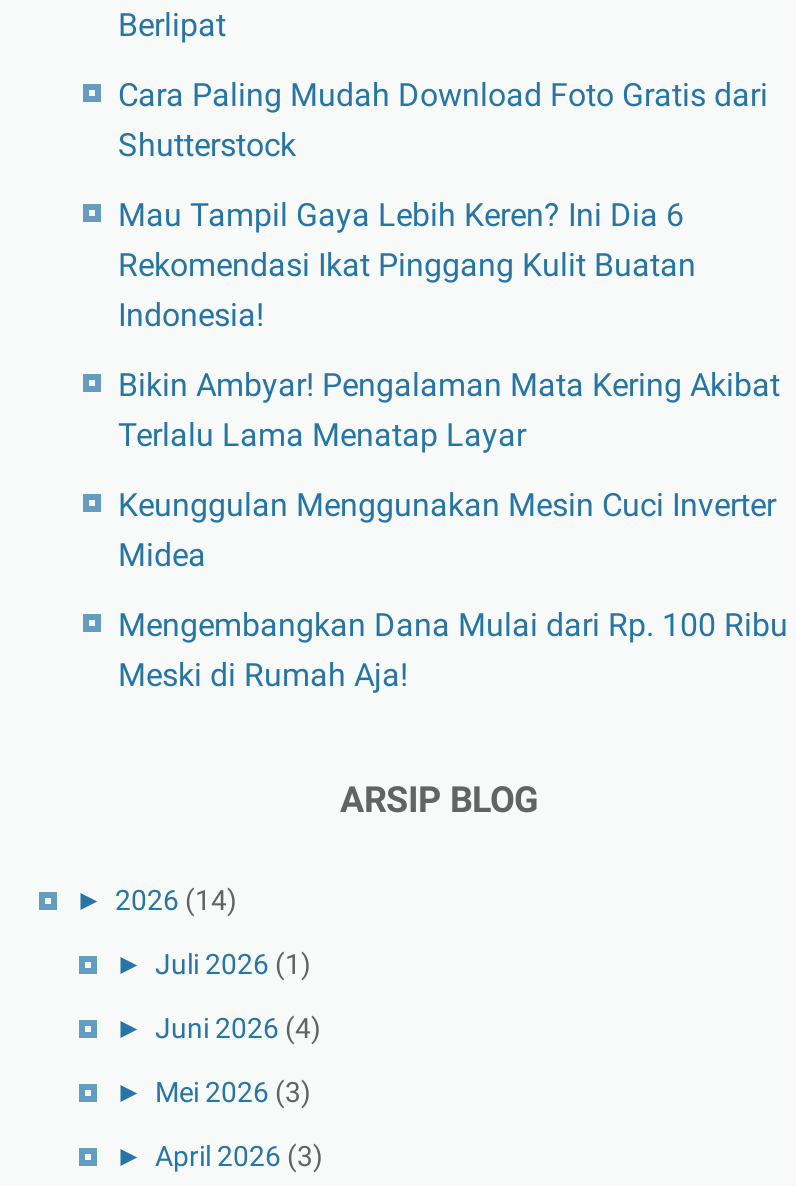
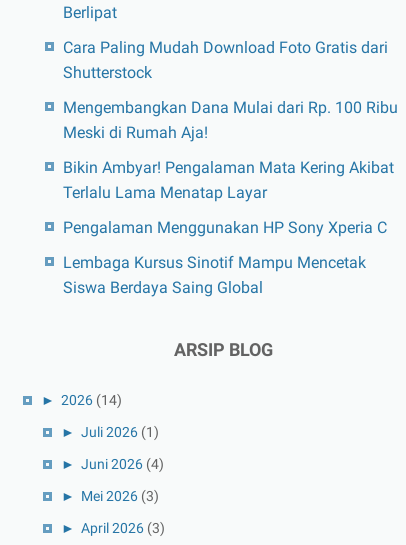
[118,196,776,574] Mau Tampil Gaya Lebih Keren? Ini Dia 6 | Rekomendasi Ikat Pinggang Kulit Buatan | Indonesia! | Keunggulan Menggunakan Mesin Cuci Inverter | Midea -> none
moved [118,366,780,454] -> [62,158,393,202]: Bikin Ambyar! Pengalaman Mata Kering Akibat | Terlalu Lama Menatap Layar
moved [118,606,788,694] -> [62,98,397,142]: Mengembangkan Dana Mulai dari Rp. 100 Ribu | Meski di Rumah Aja!
none -> [62,218,386,297] Pengalaman Menggunakan HP Sony Xperia C | Lembaga Kursus Sinotif Mampu Mencetak | Siswa Berdaya Saing Global

